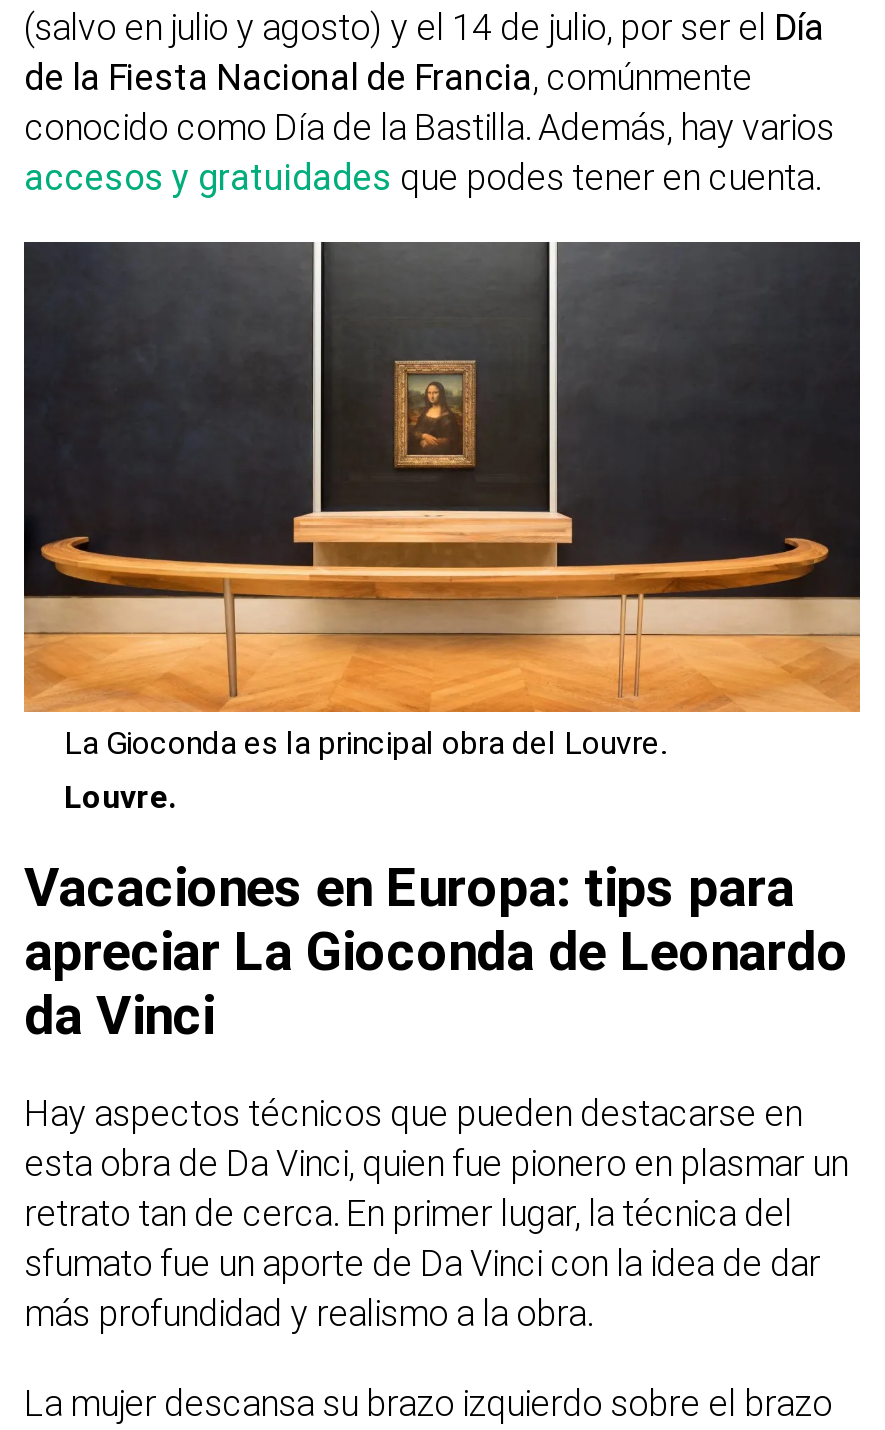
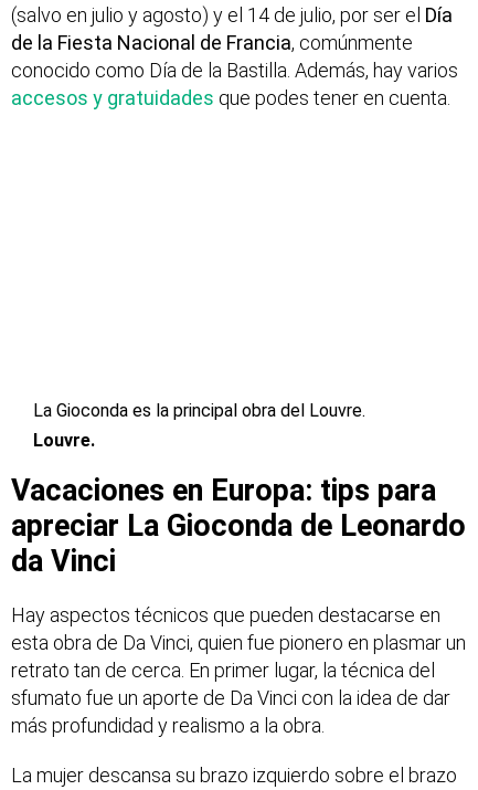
[22,240,862,714] [image] -> none

